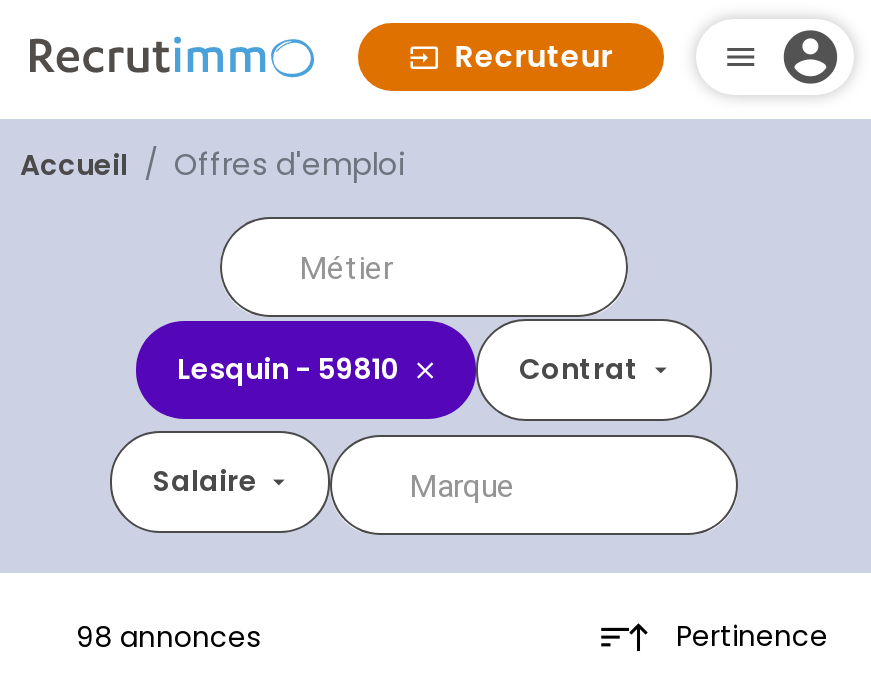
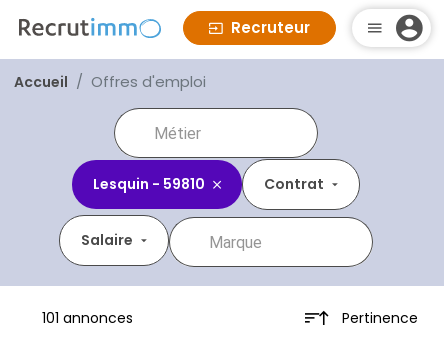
[76,617,260,657] 98 annonces -> [42,308,133,328] 101 annonces

